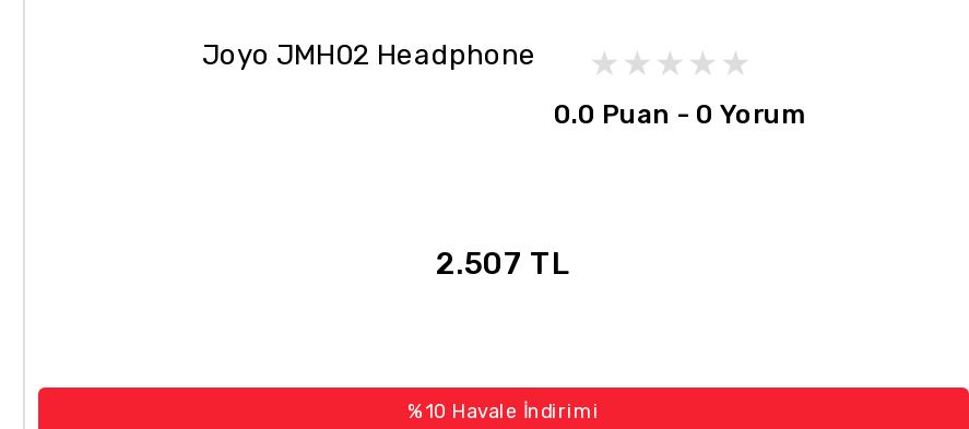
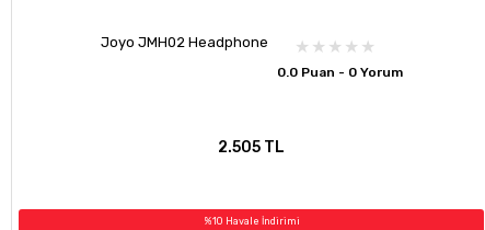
[436,246,571,283] 2.507 TL -> [218,138,285,157] 2.505 TL

